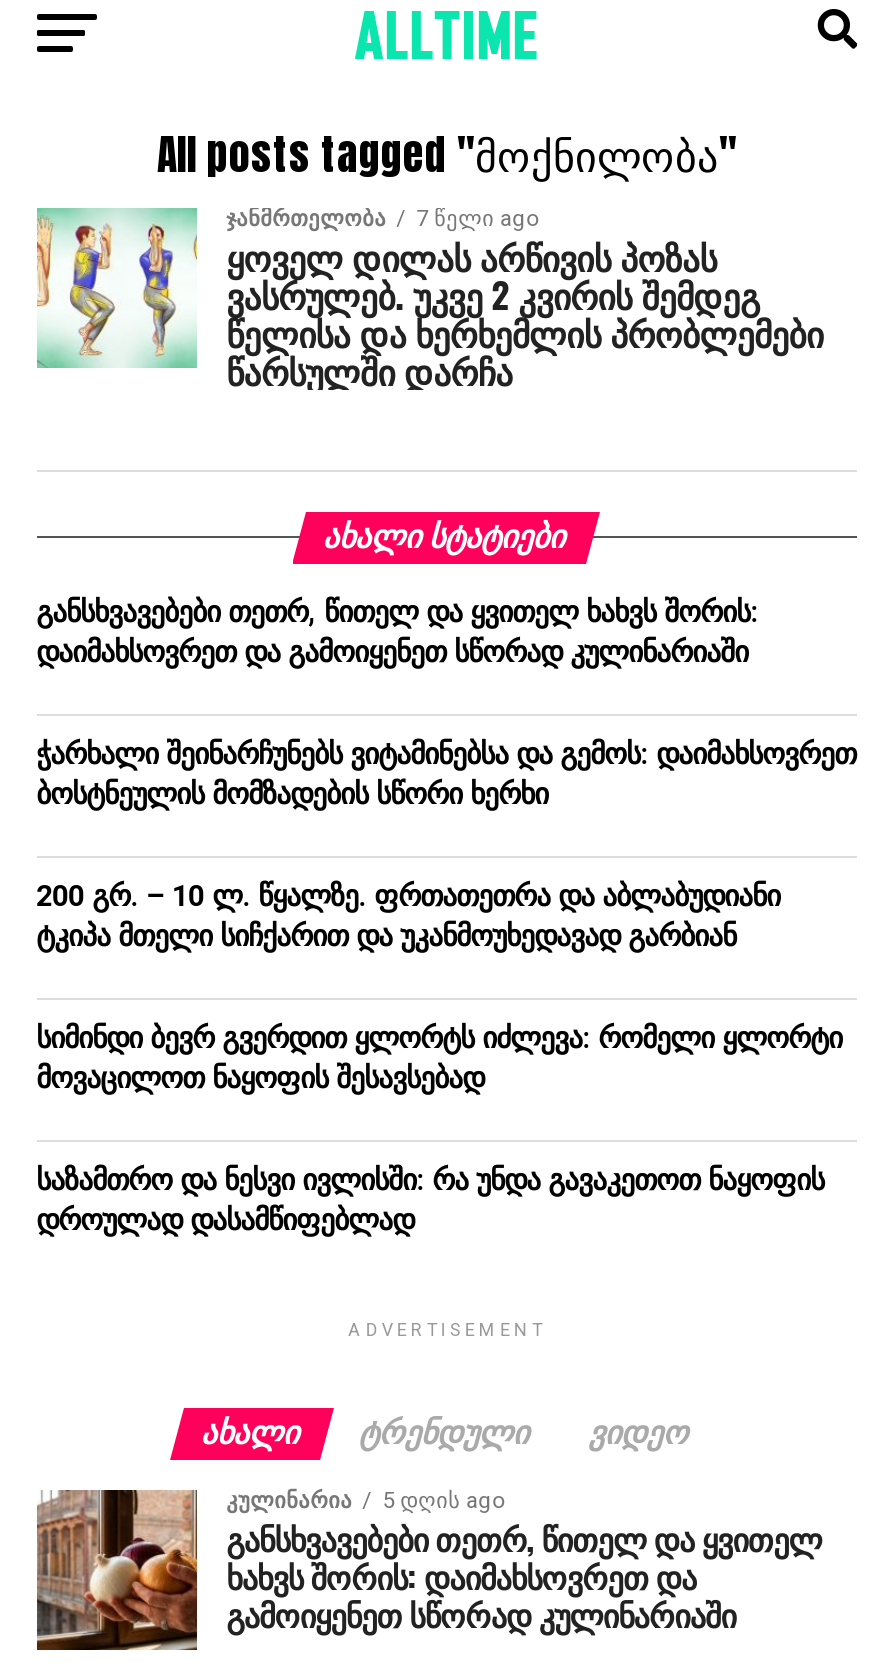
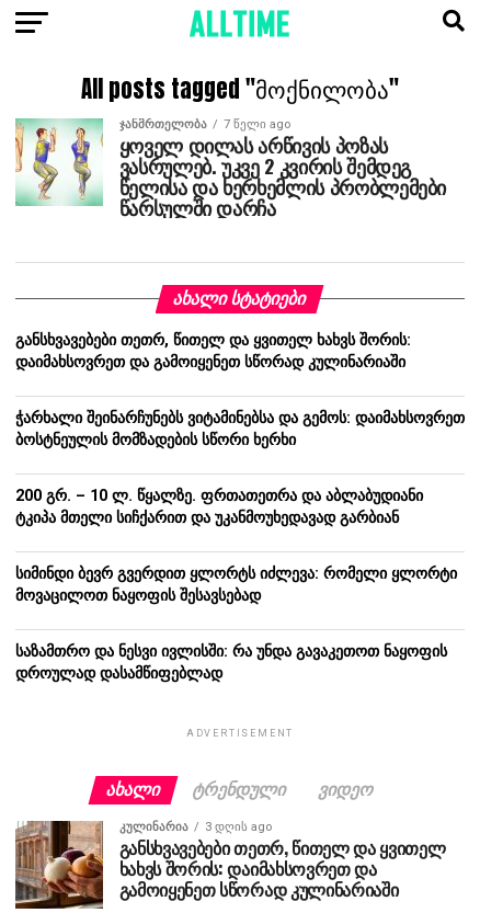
[226,1488,504,1514] ᲙᲣᲚᲘᲜᲐᲠᲘᲐ 5 დღის ago -> [119,820,271,834] ᲙᲣᲚᲘᲜᲐᲠᲘᲐ 3 დღის ago

